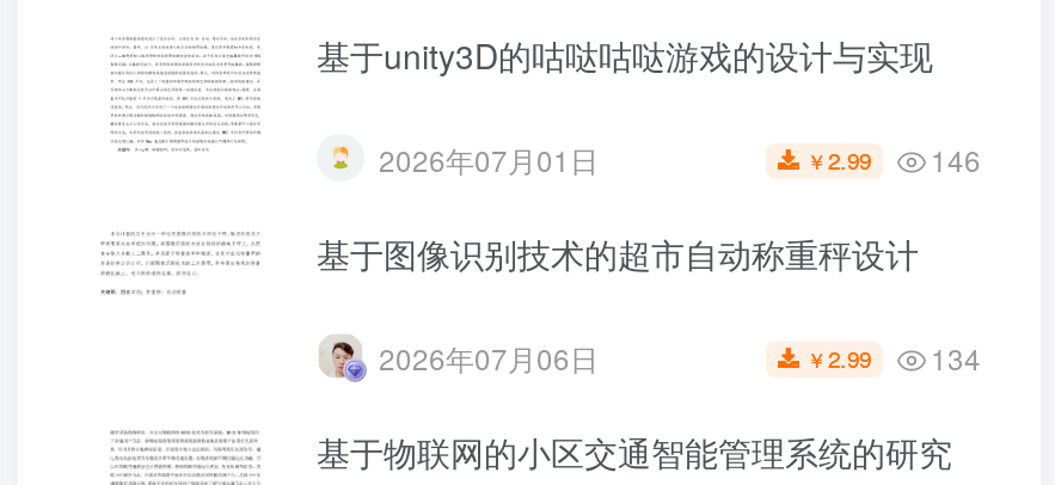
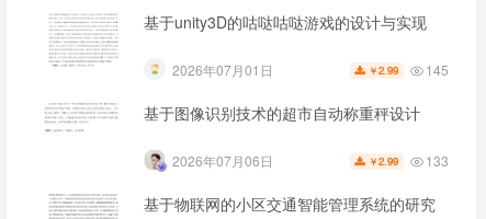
[806,139,981,179] ￥2.99 146 -> [369,60,449,79] ￥2.99 145
[806,337,981,378] ￥2.99 134 -> [369,151,449,170] ￥2.99 133

